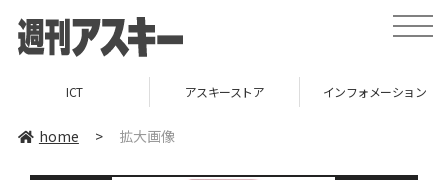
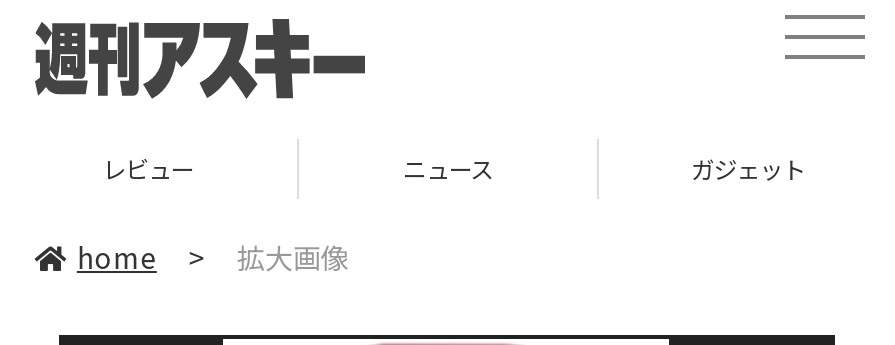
[66,83,426,100] ICT | アスキーストア | インフォメーション -> [102,151,806,185] レビュー | ニュース | ガジェット

